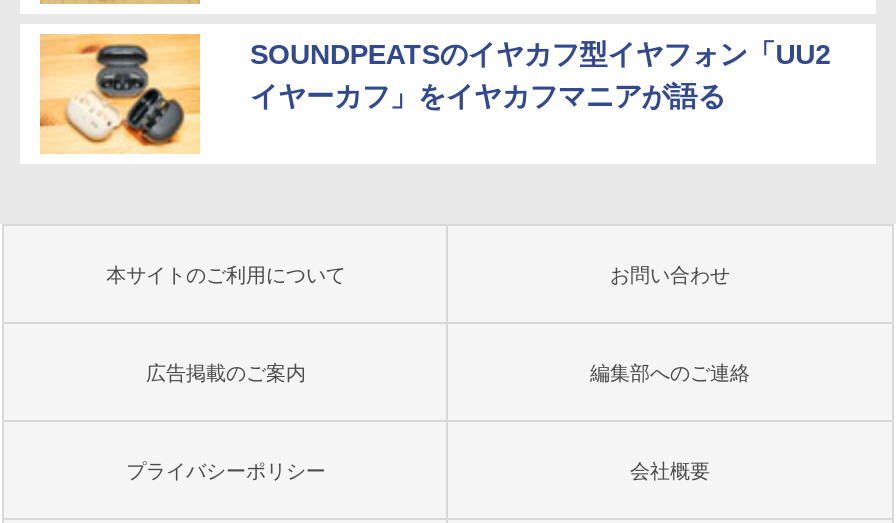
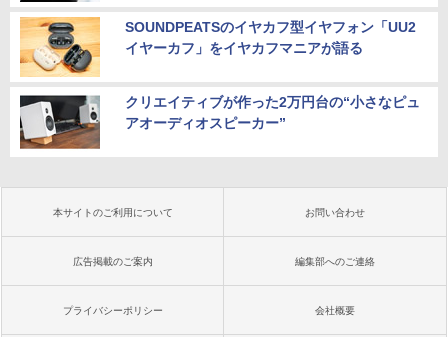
none -> [19,94,420,150] [image] | クリエイティブが作った2万円台の“小さなピュ | アオーディオスピーカー”

